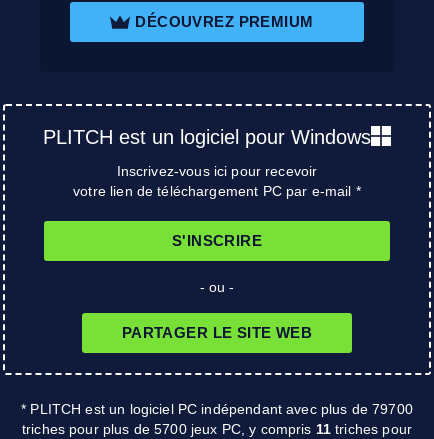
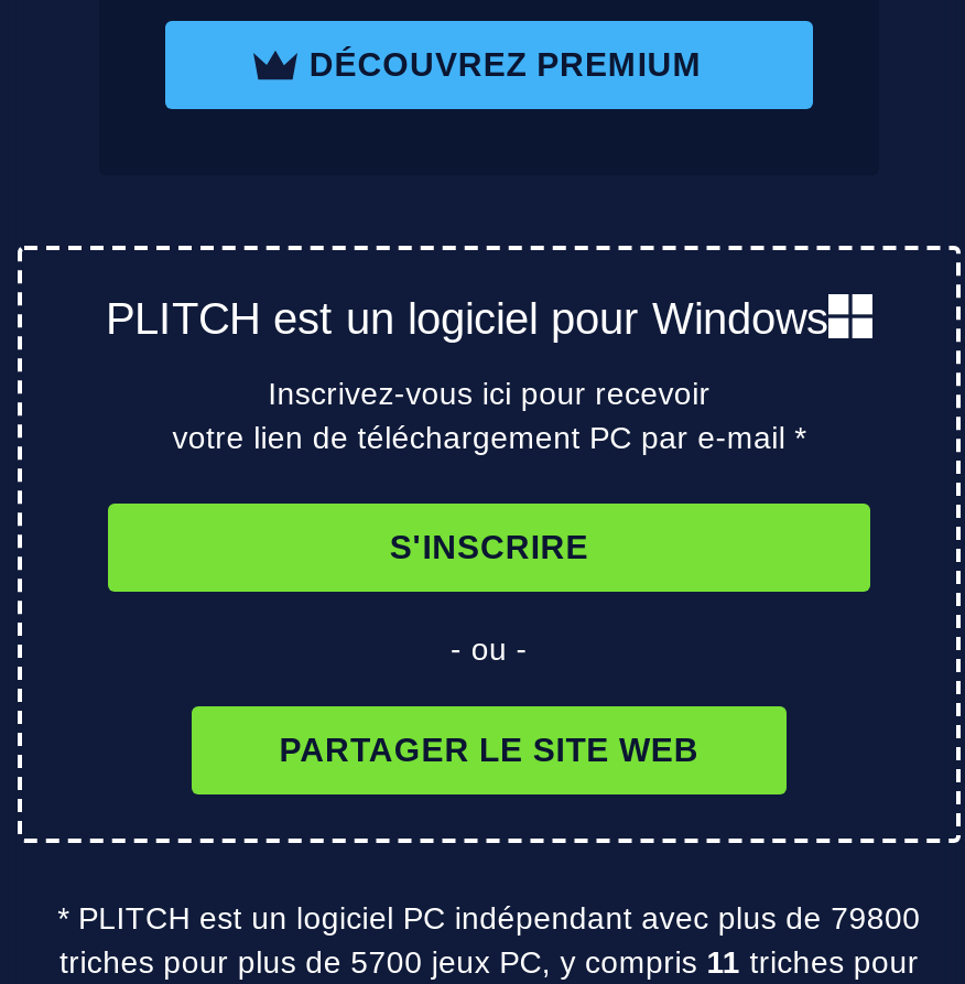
[21,401,413,417] * PLITCH est un logiciel PC indépendant avec plus de 79700 -> [58,900,920,935] * PLITCH est un logiciel PC indépendant avec plus de 79800

